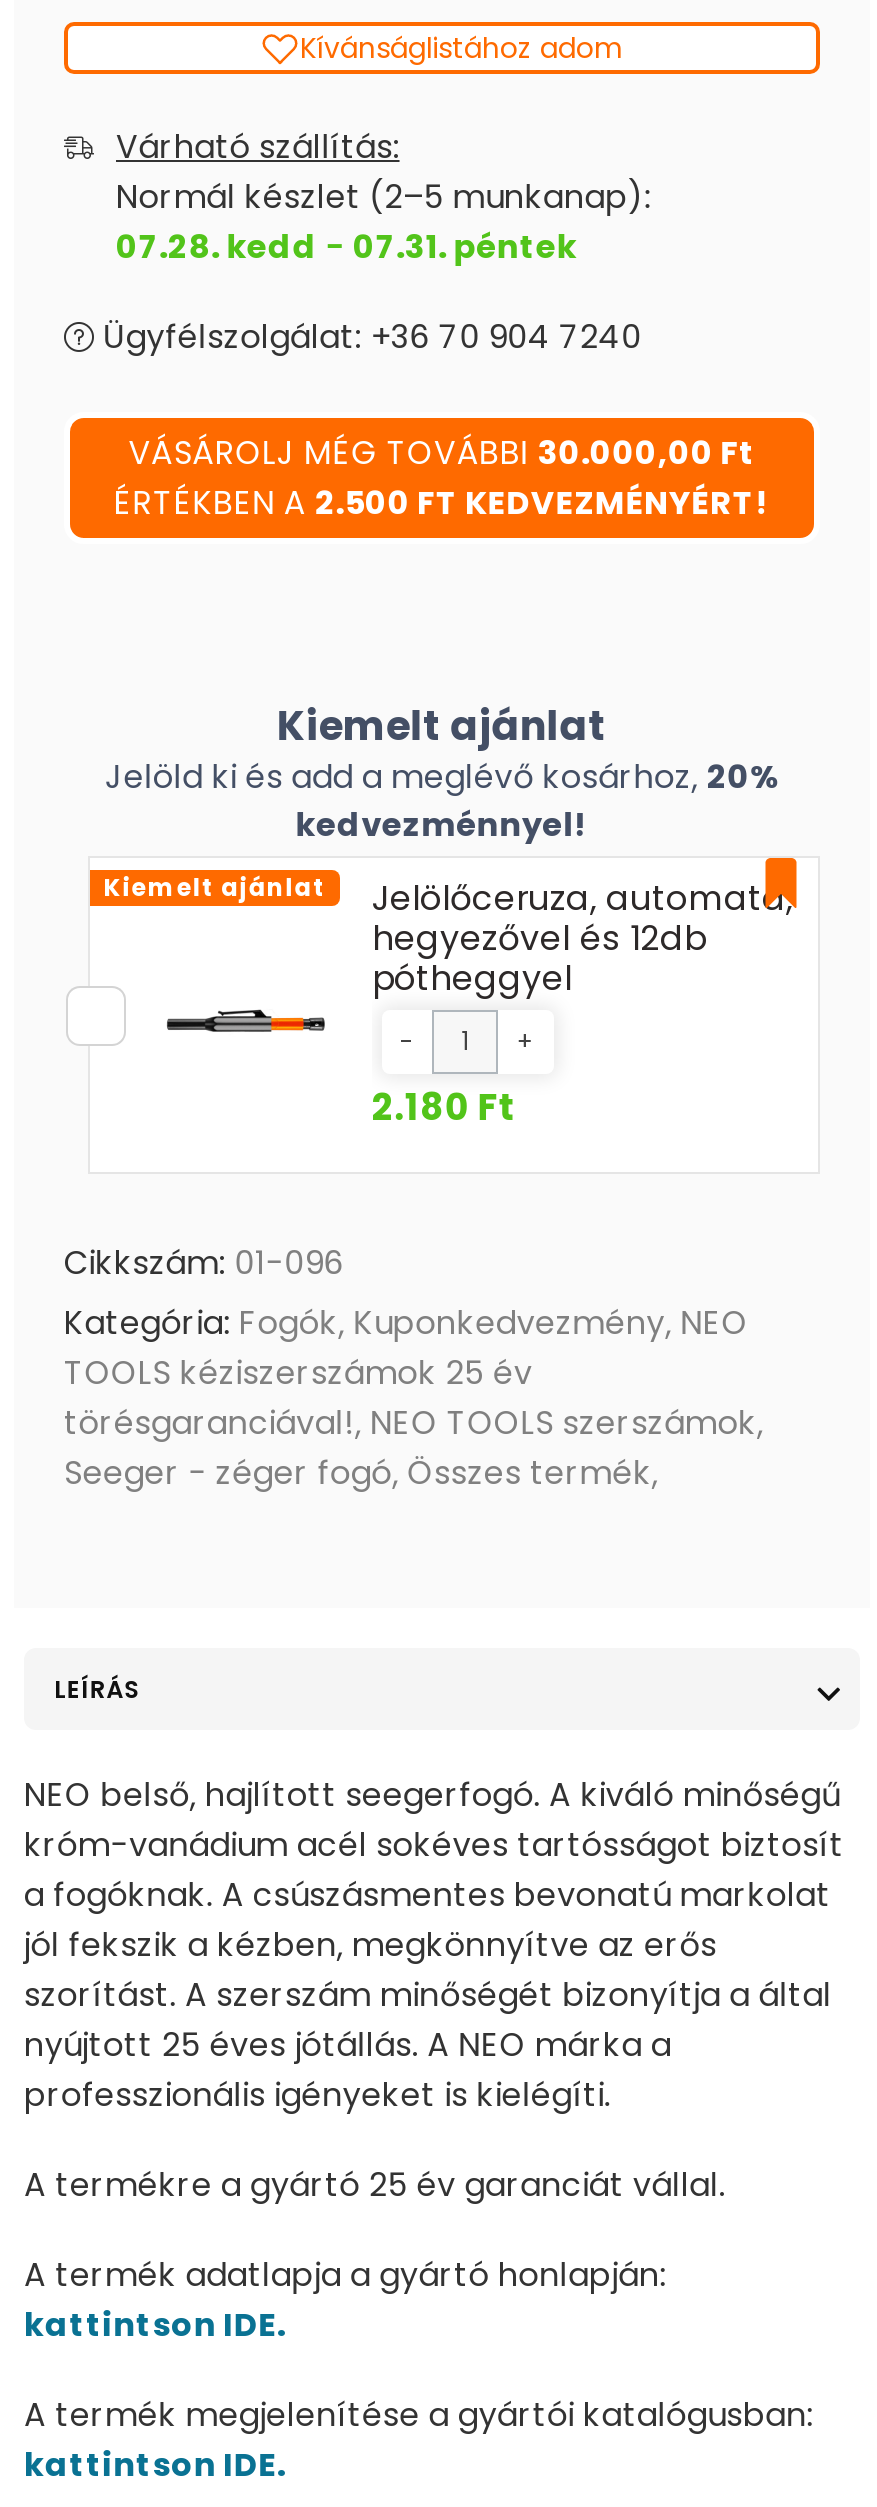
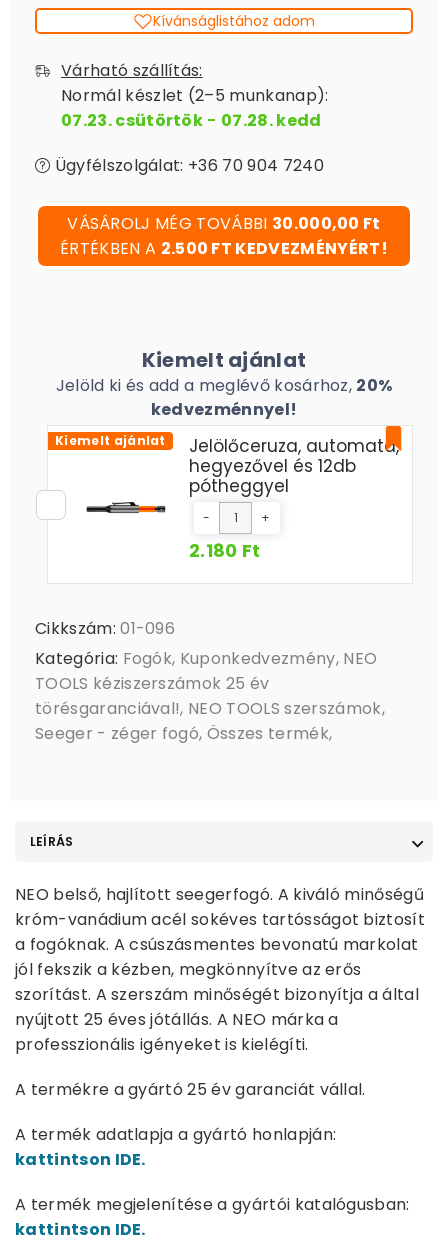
[116,224,577,270] 07.28. kedd - 07.31. péntek -> [61,109,322,132] 07.23. csütörtök - 07.28. kedd

